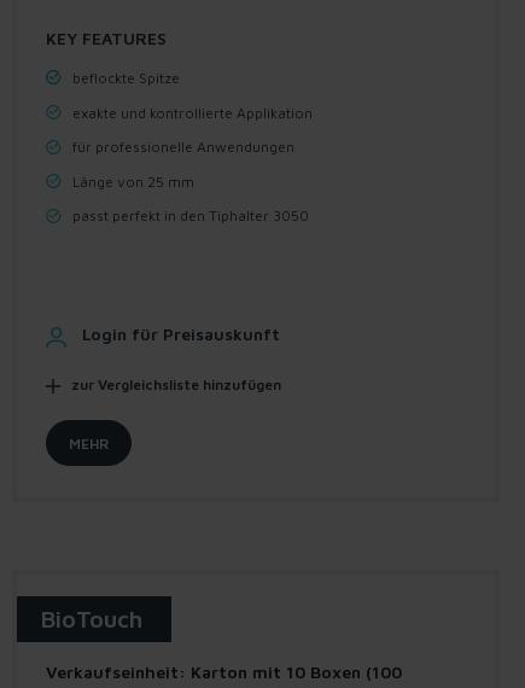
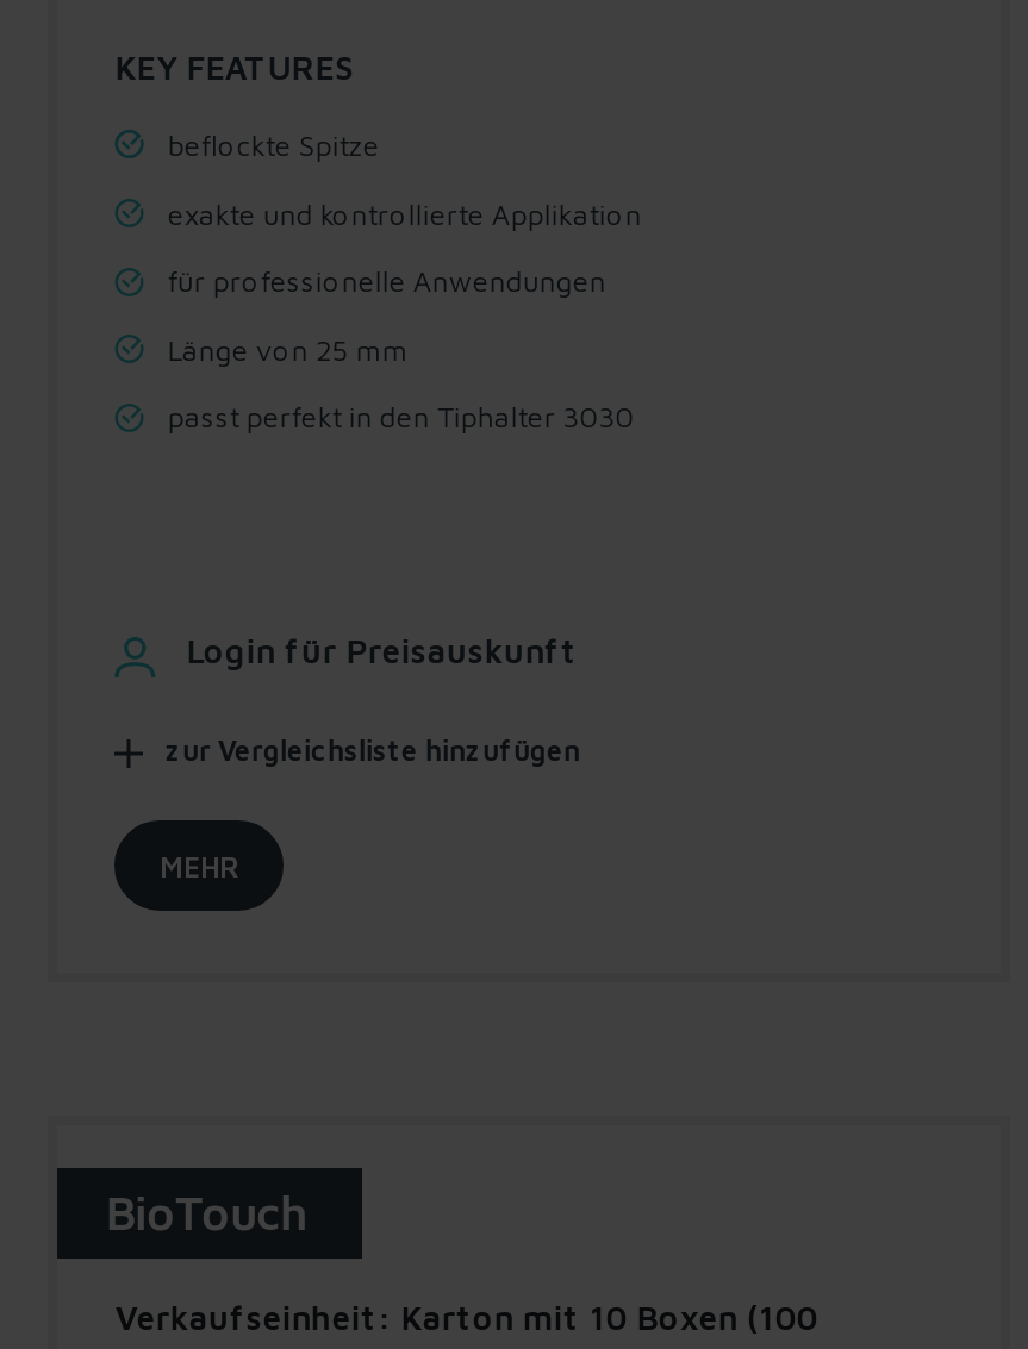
[73,207,309,225] passt perfekt in den Tiphalter 3050 -> [168,400,635,435] passt perfekt in den Tiphalter 3030

